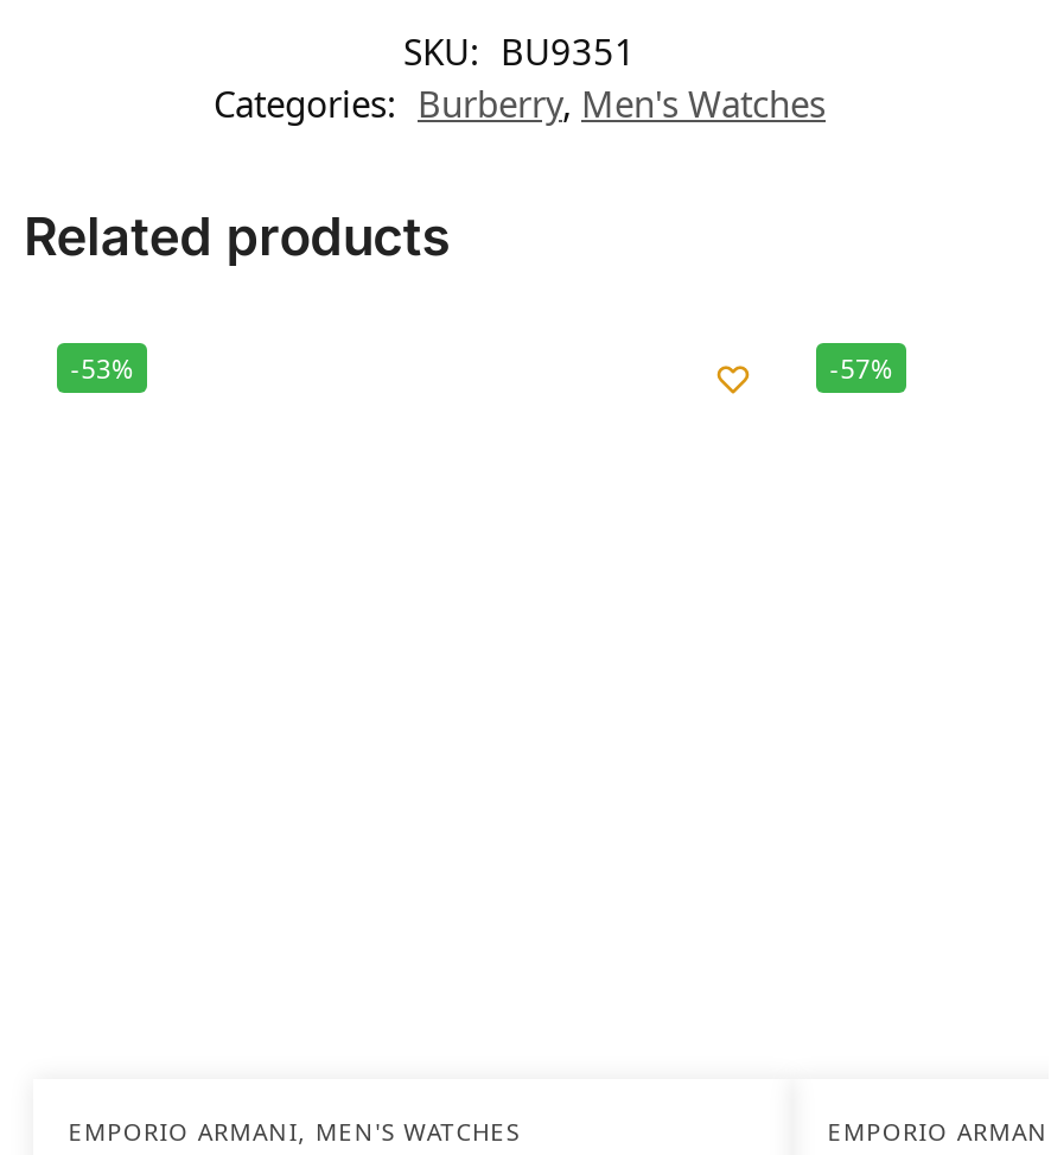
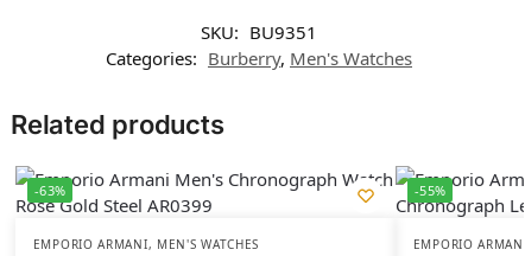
[71,351,134,387] -53% -> [34,182,66,199] -63%
[830,351,893,387] -57% -> [414,182,446,199] -55%

